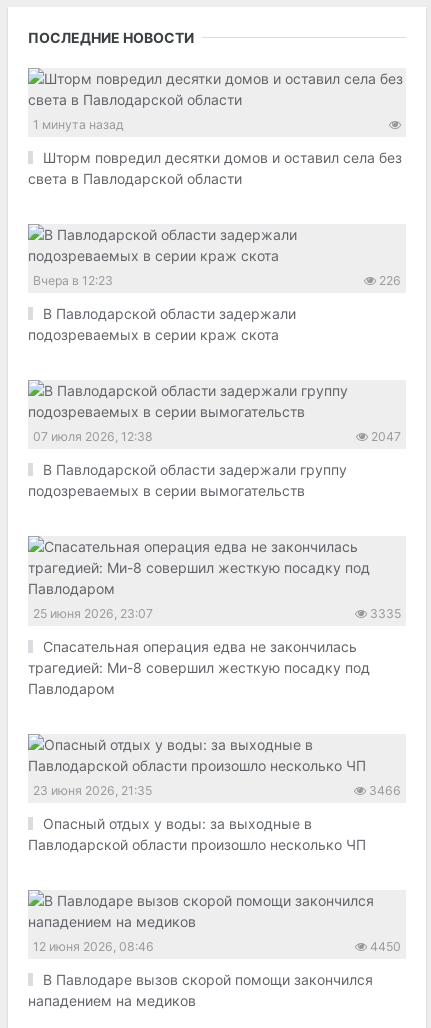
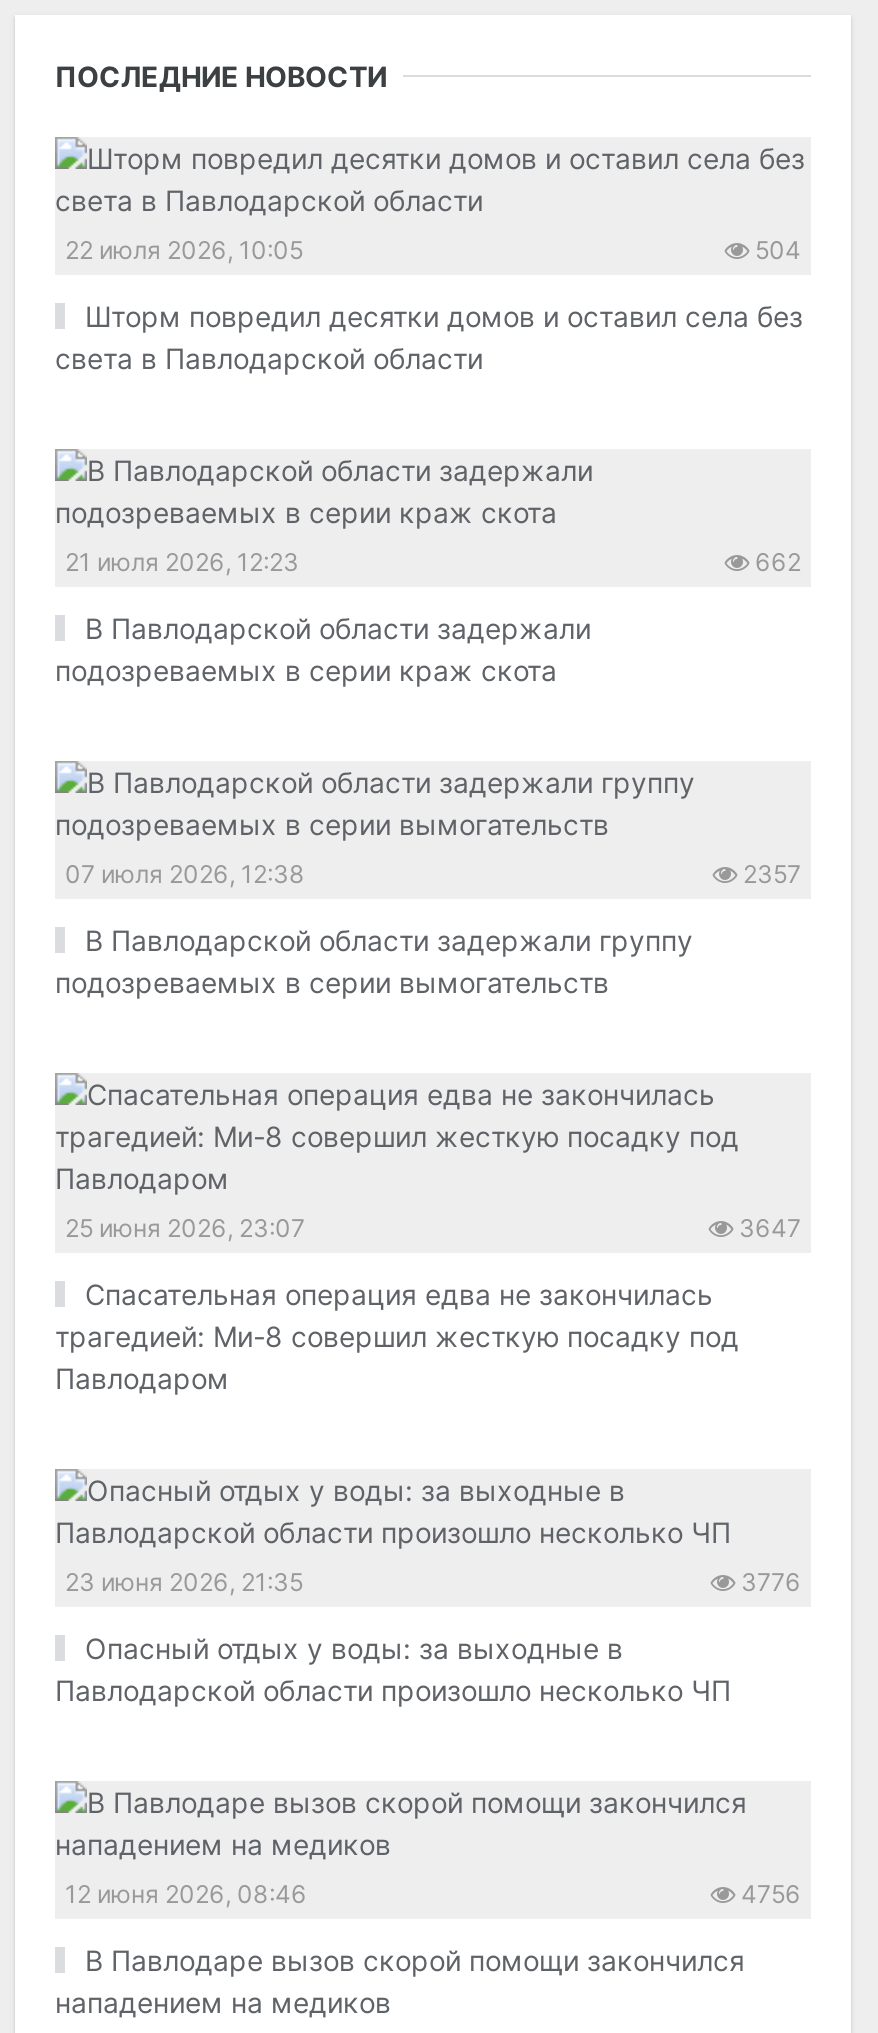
[33,117,124,132] 1 минута назад -> [65,235,801,265] 22 июля 2026, 10:05 | 504
[33,273,401,288] Вчера в 12:23 | 226 -> [65,547,801,577] 21 июля 2026, 12:23 | 662
[368,429,401,444] 2047 -> [737,859,801,889] 2357
[367,606,401,621] 3335 -> [733,1213,801,1243] 3647
[366,783,401,798] 3466 -> [735,1567,801,1597] 3776
[367,939,401,954] 4450 -> [735,1879,801,1909] 4756

